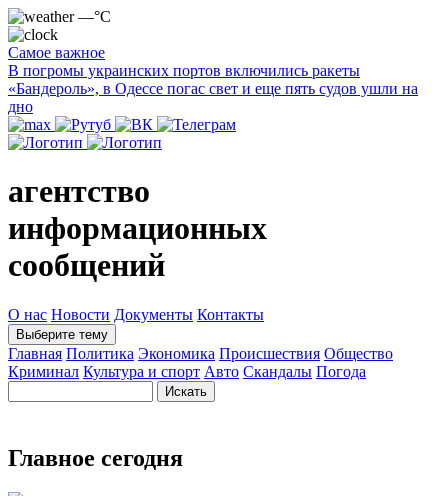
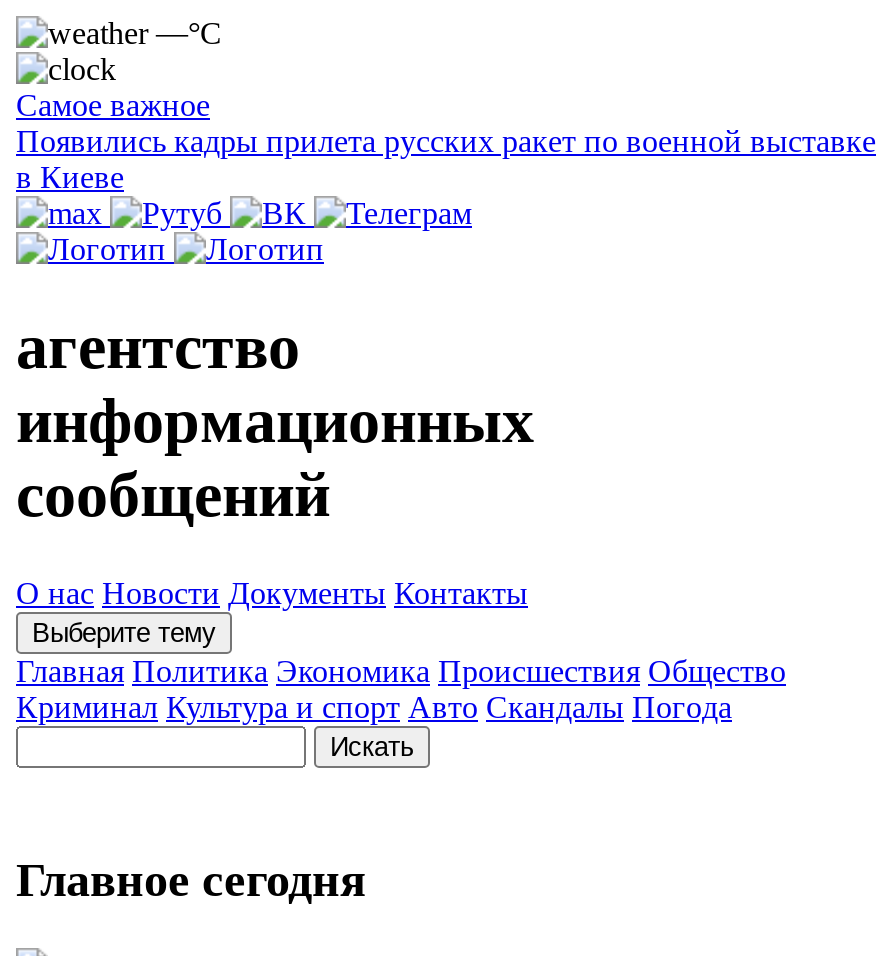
[8,62,418,115] В погромы украинских портов включились ракеты | «Бандероль», в Одессе погас свет и еще пять судов ушли на | дно -> [16,124,876,194] Появились кадры прилета русских ракет по военной выставке | в Киеве

